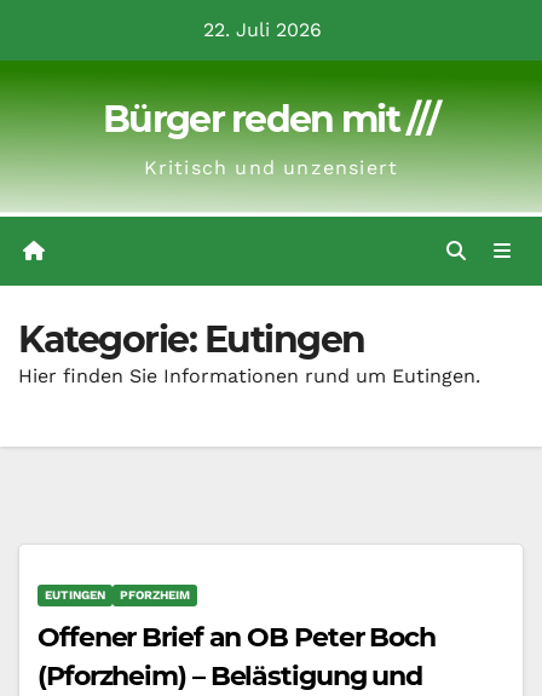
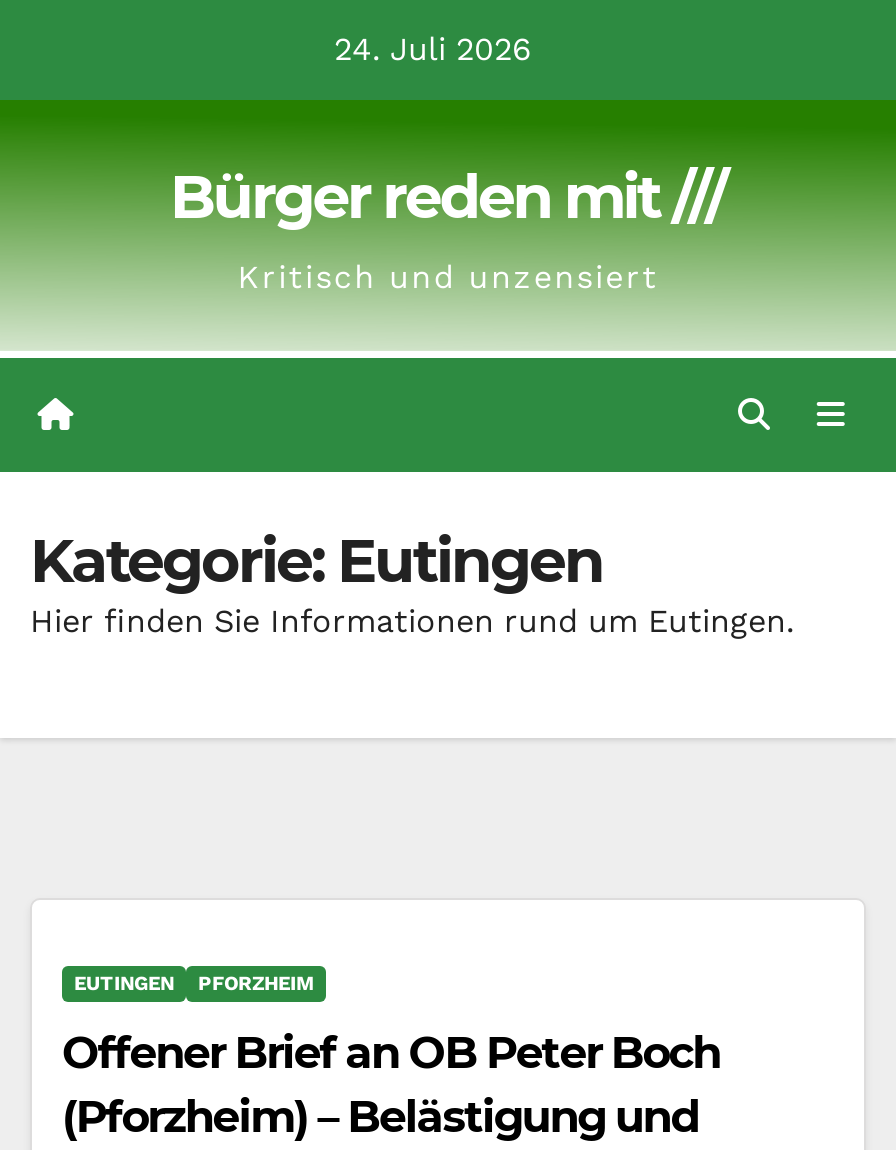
[203,18,321,41] 22. Juli 2026 -> [334,30,532,68] 24. Juli 2026

